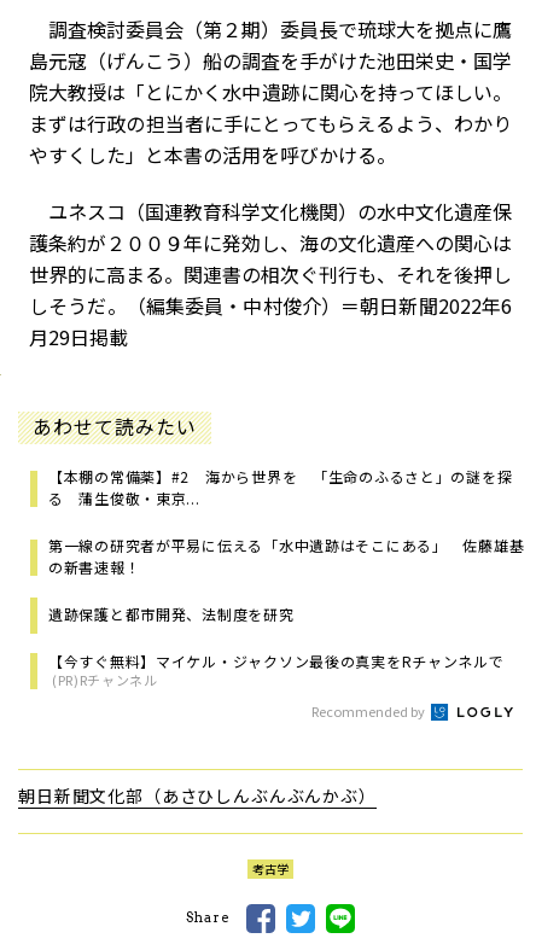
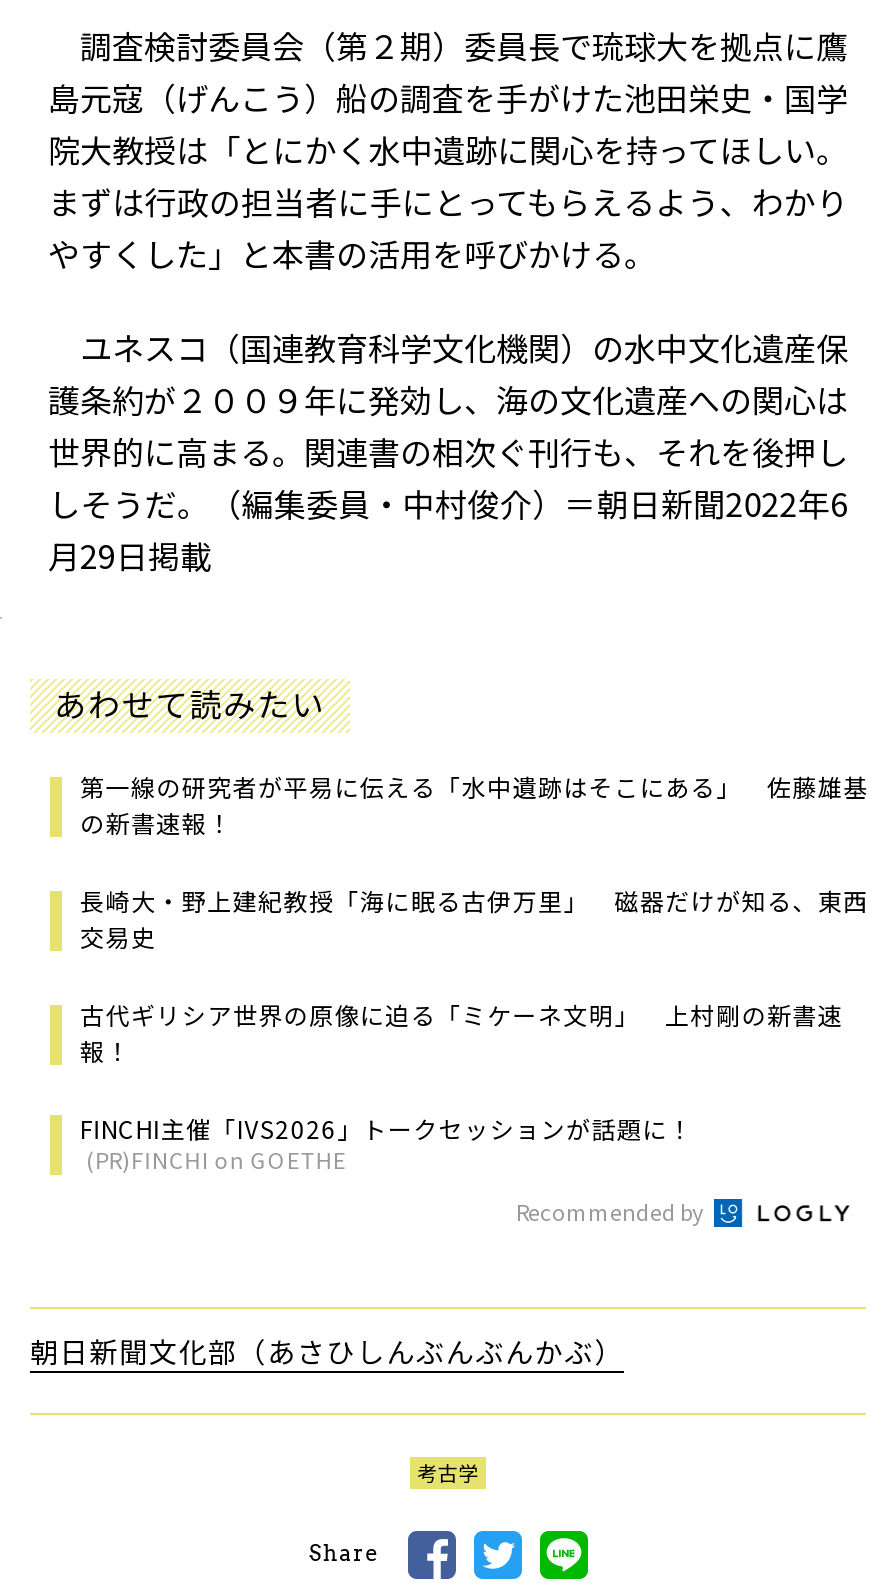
[48,465,512,508] 【本棚の常備薬】#2 海から世界を 「生命のふるさと」の謎を探 | る 蒲生俊敬・東京... -> none
moved [48,534,524,577] -> [80,768,869,838]: 第一線の研究者が平易に伝える「水中遺跡はそこにある」 佐藤雄基 | の新書速報！
[48,603,504,689] 遺跡保護と都市開発、法制度を研究 | 【今すぐ無料】マイケル・ジャクソン最後の真実をRチャンネルで | (PR)Rチャンネル -> [80,882,869,1174] 長崎大・野上建紀教授「海に眠る古伊万里」 磁器だけが知る、東西 | 交易史 | 古代ギリシア世界の原像に迫る「ミケーネ文明」 上村剛の新書速 | 報！ | FINCHI主催「IVS2026」トークセッションが話題に！ | (PR)FINCHI on GOETHE

